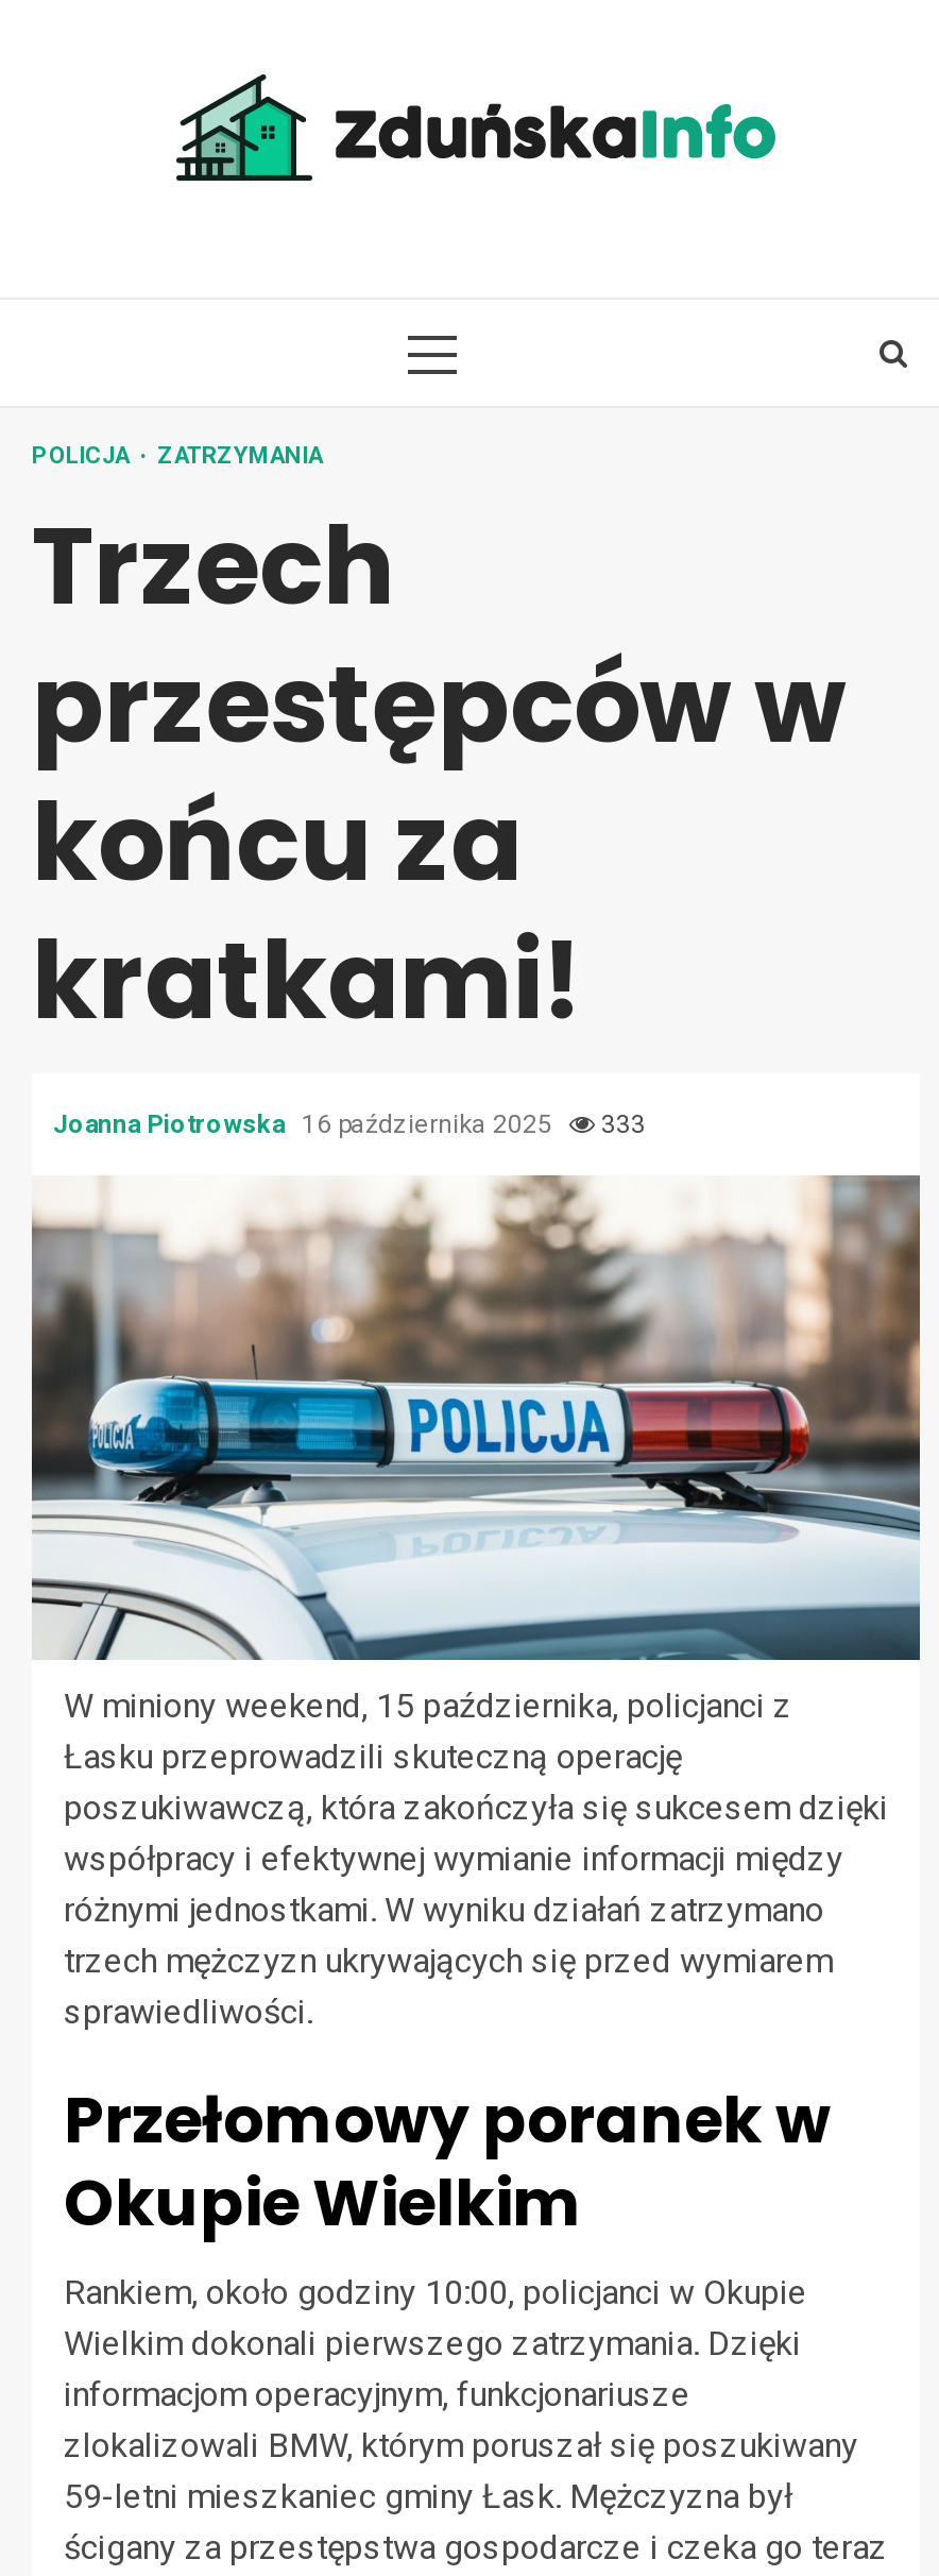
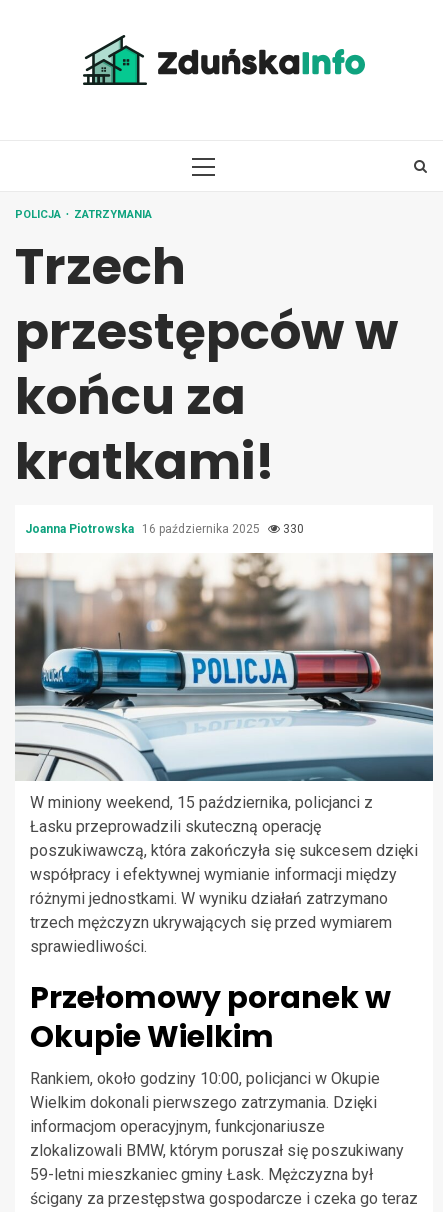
[53,1109,646,1139] Joanna Piotrowska 16 października 2025 333 -> [25,522,304,536] Joanna Piotrowska 16 października 2025 330

